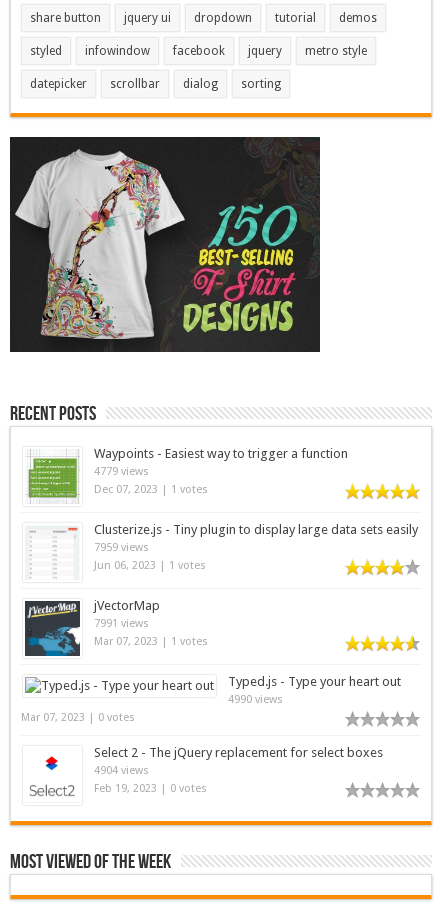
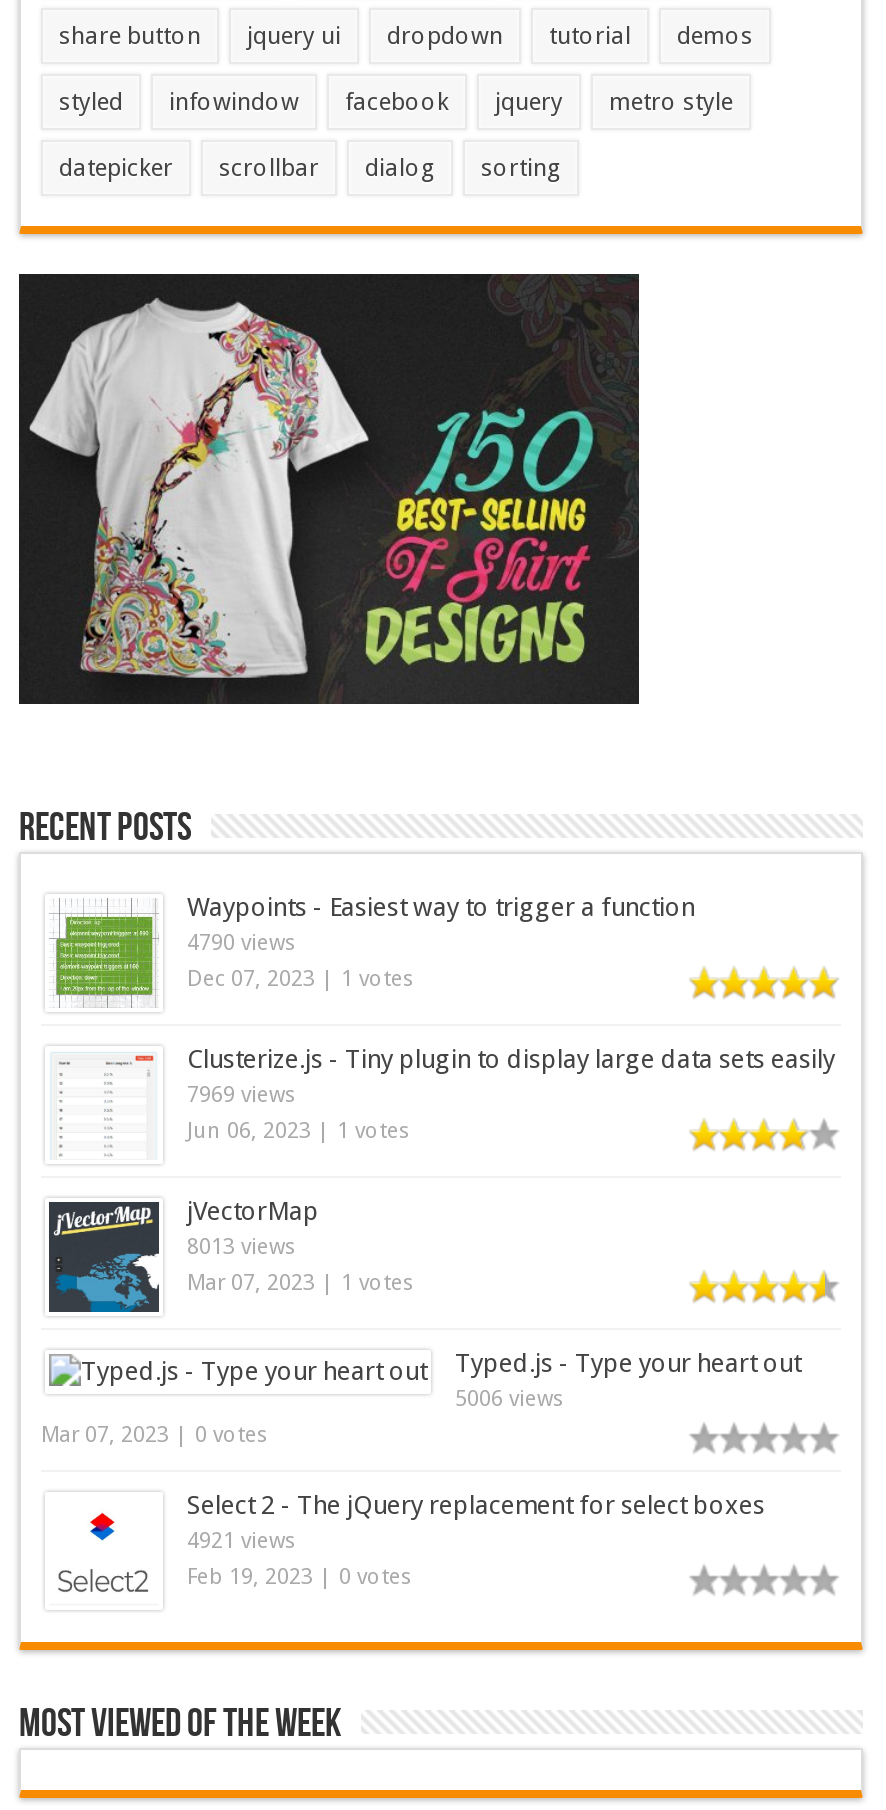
[94,465,149,478] 4779 views -> [187,930,297,956] 4790 views
[94,541,149,554] 7959 views -> [187,1082,297,1108] 7969 views
[94,617,149,630] 7991 views -> [187,1234,297,1260] 8013 views
[228,693,283,706] 4990 views -> [455,1386,565,1412] 5006 views
[94,764,149,777] 4904 views -> [187,1528,297,1554] 4921 views

